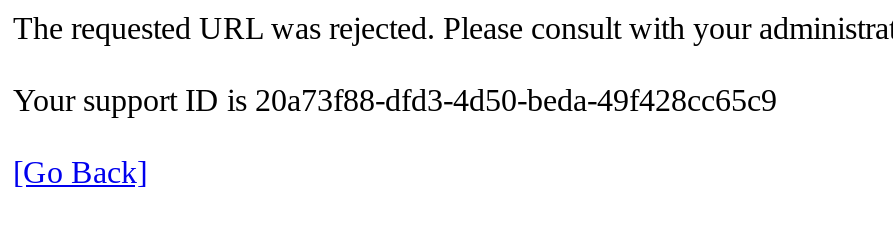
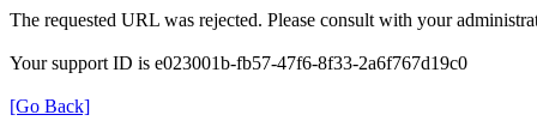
[13,83,777,117] Your support ID is 20a73f88-dfd3-4d50-beda-49f428cc65c9 -> [10,53,467,73] Your support ID is e023001b-fb57-47f6-8f33-2a6f767d19c0

